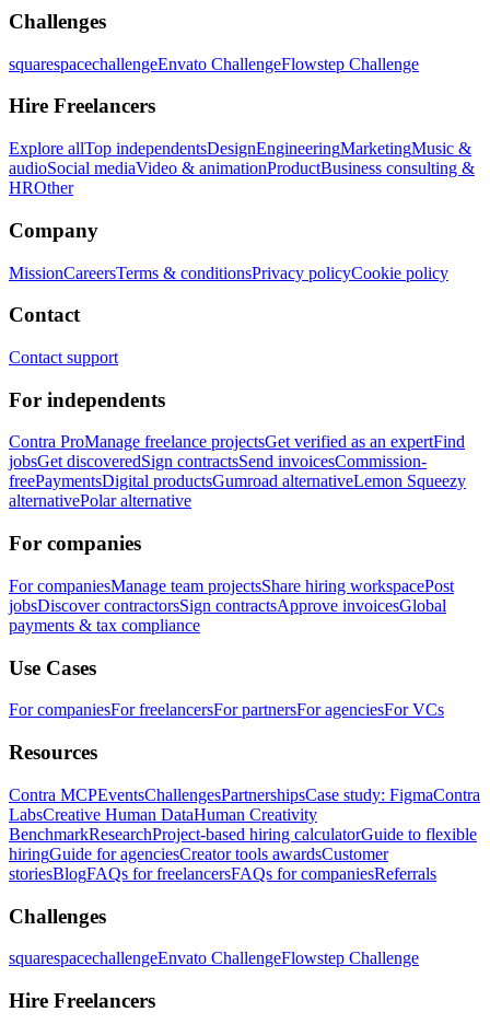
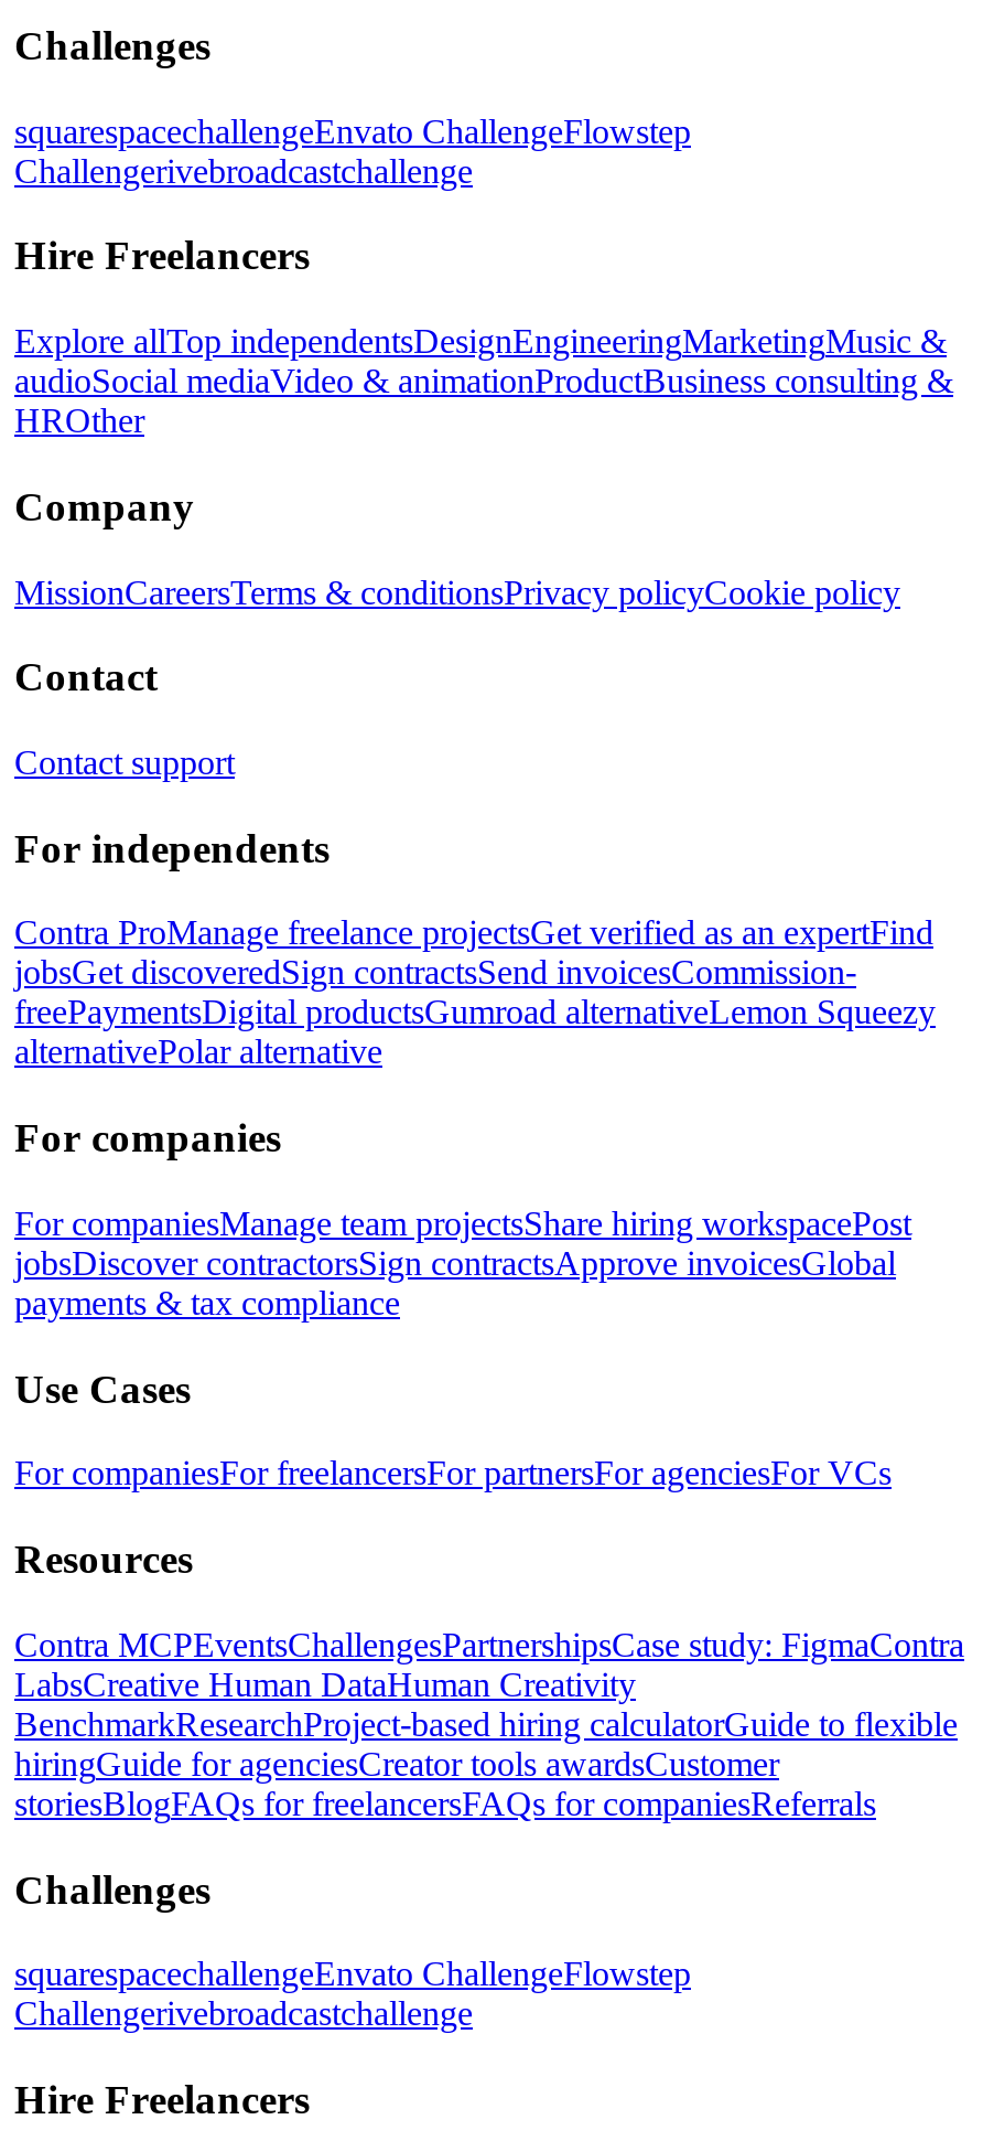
[9,54,419,73] squarespacechallengeEnvato ChallengeFlowstep Challenge -> [14,112,691,189] squarespacechallengeEnvato ChallengeFlowstep | Challengerivebroadcastchallenge
[9,949,419,967] squarespacechallengeEnvato ChallengeFlowstep Challenge -> [14,1955,691,2032] squarespacechallengeEnvato ChallengeFlowstep | Challengerivebroadcastchallenge

